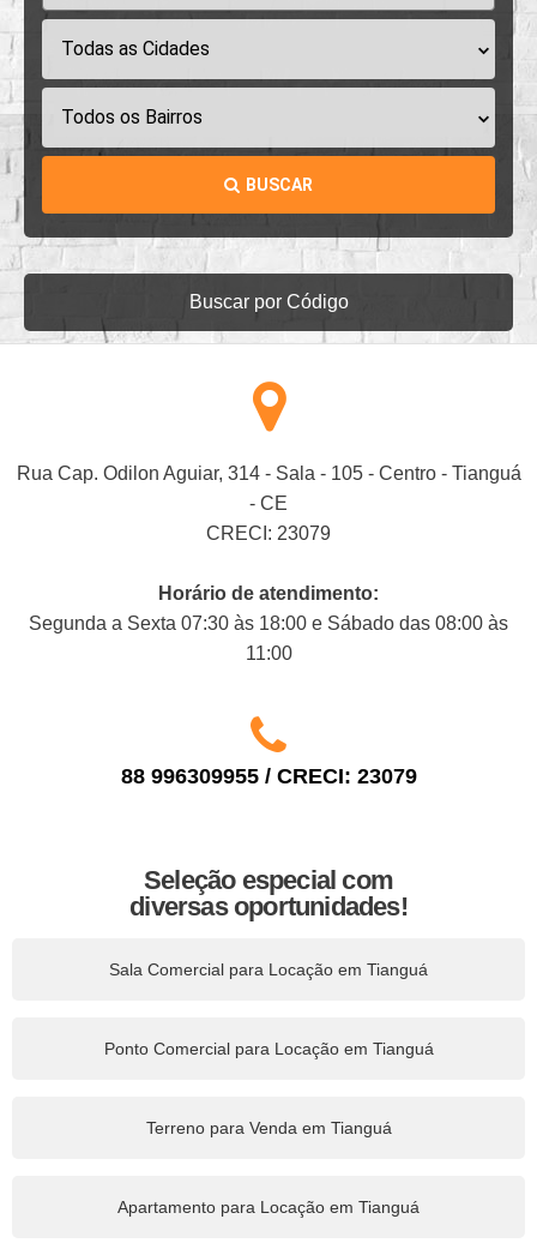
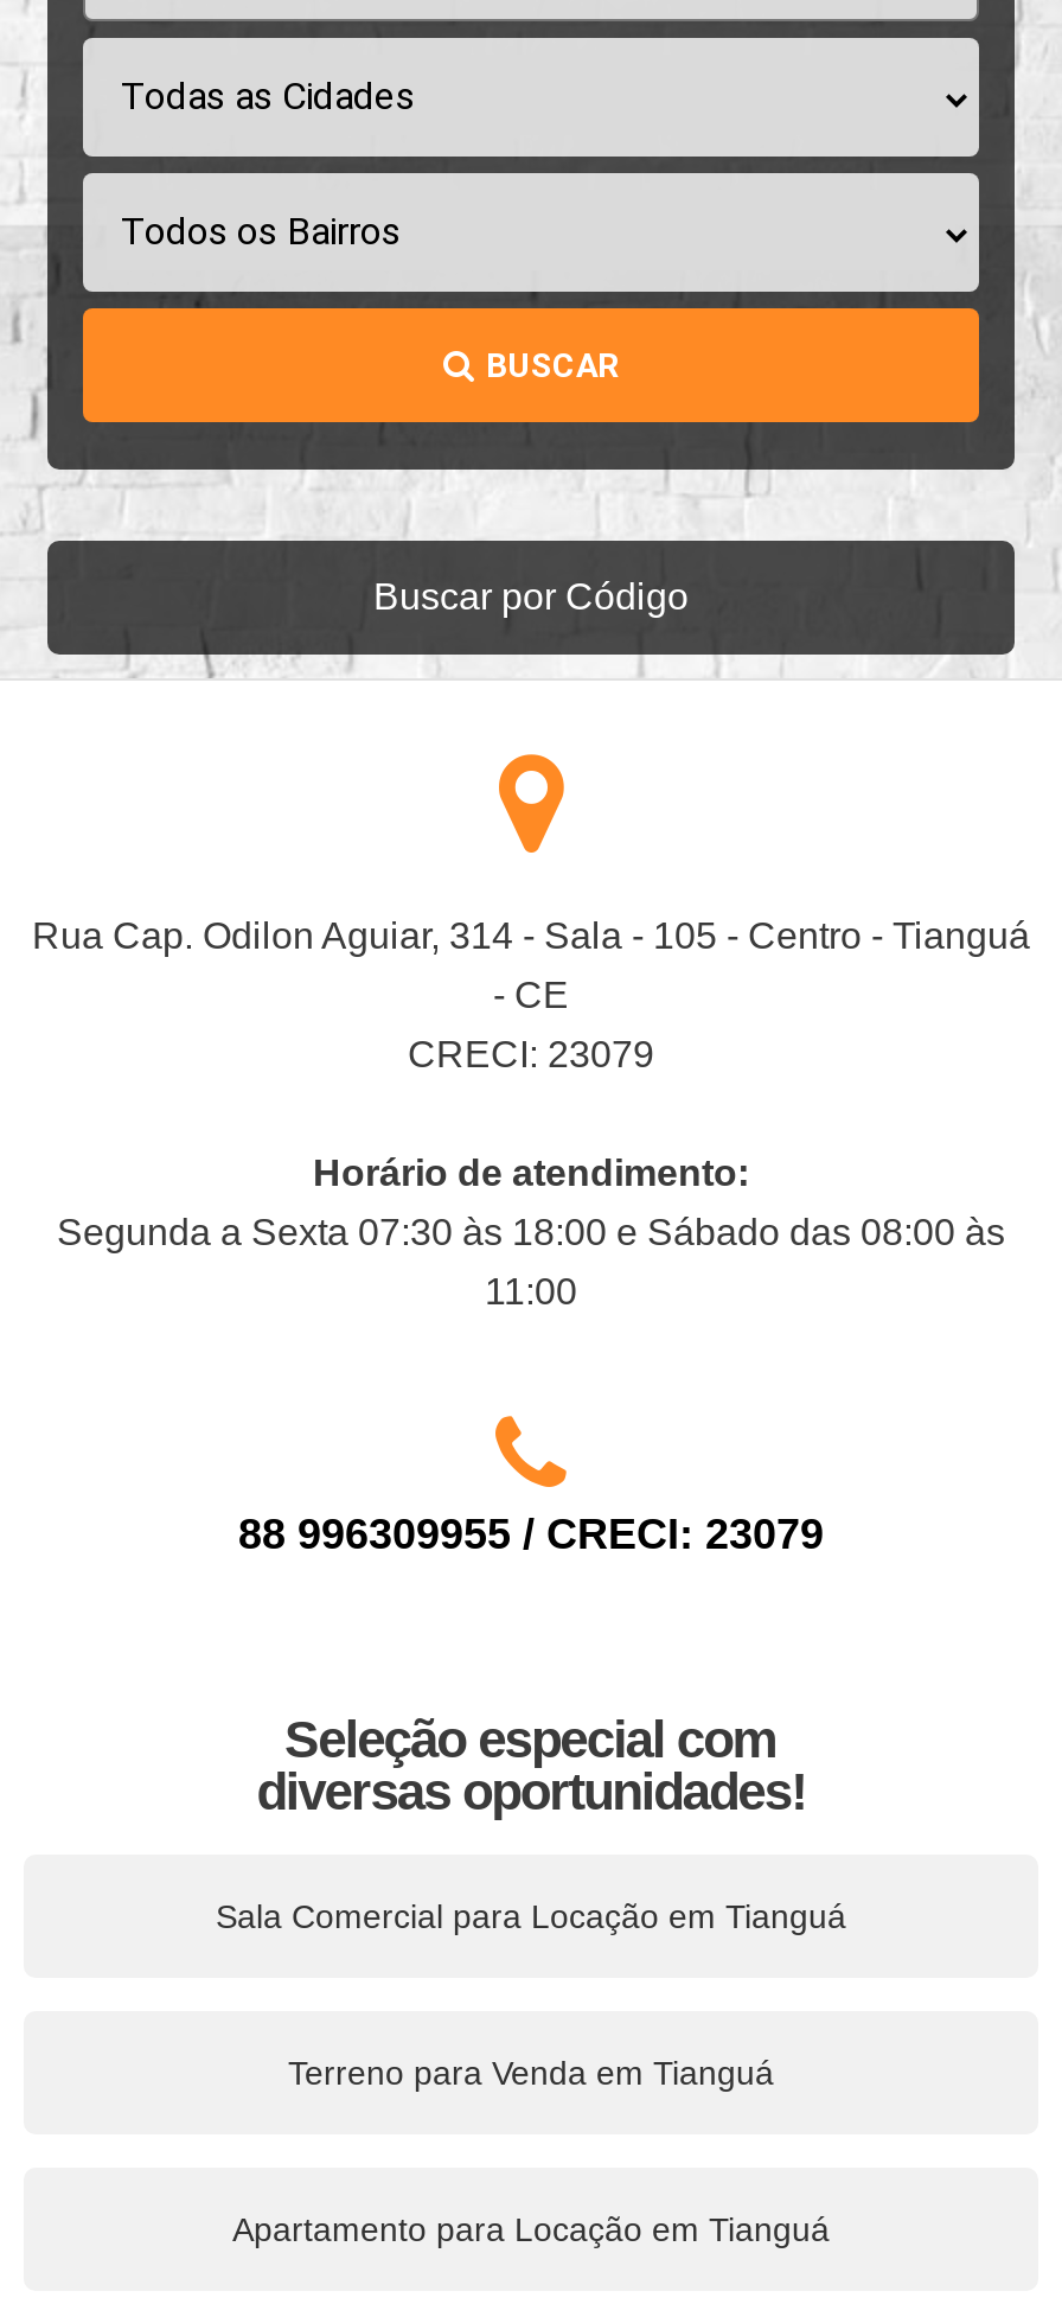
[104,1038,433,1058] Ponto Comercial para Locação em Tianguá -> none

